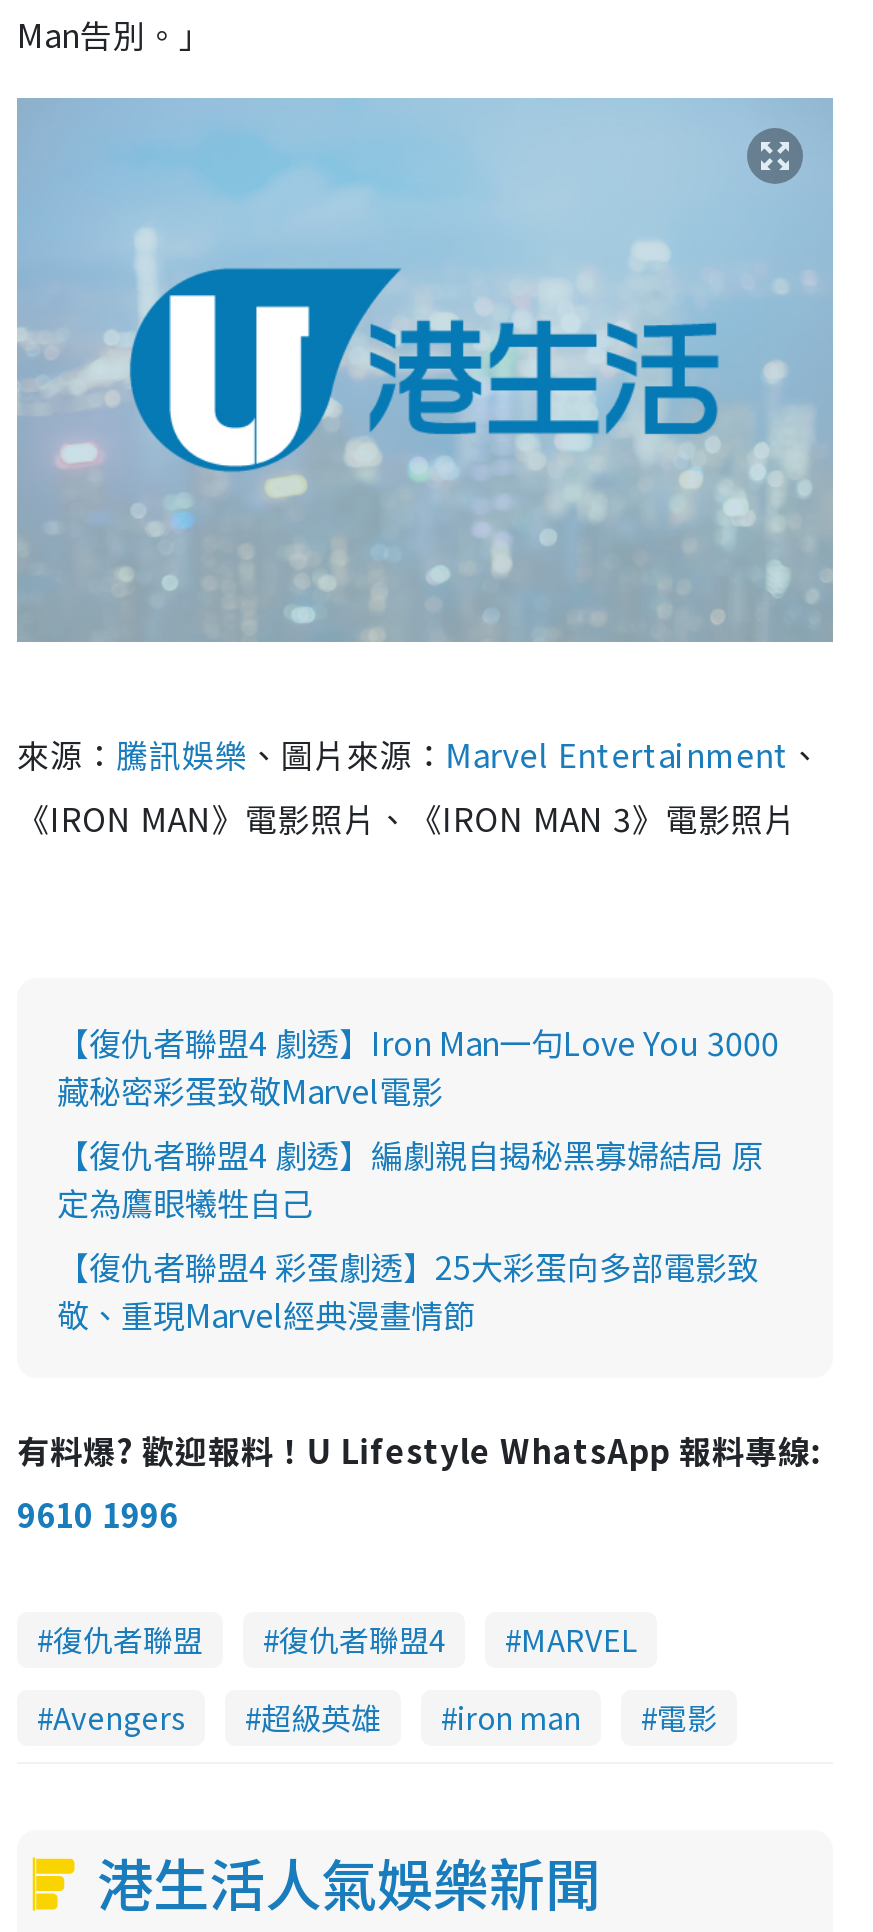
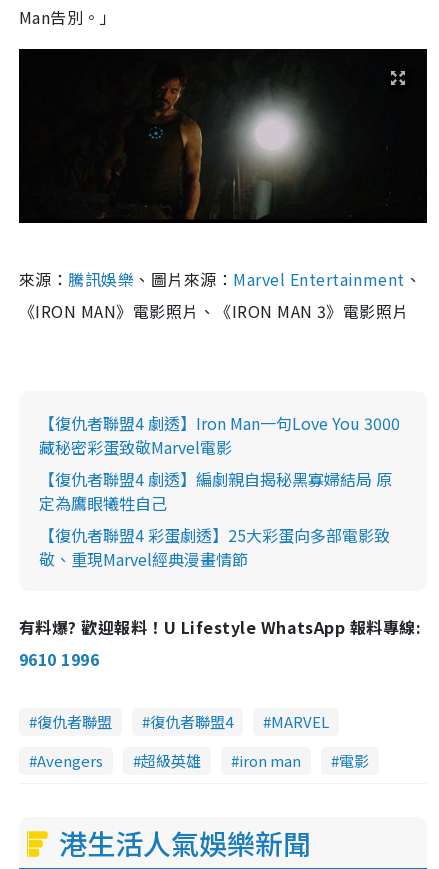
[17,98,833,642] [image] -> [18,48,428,223] [image]

